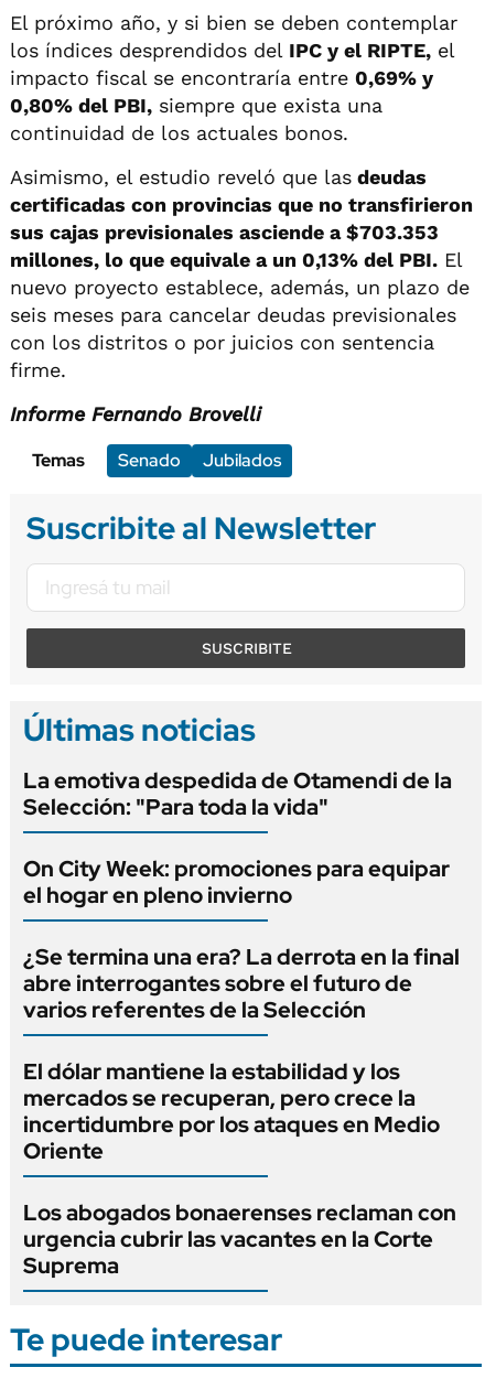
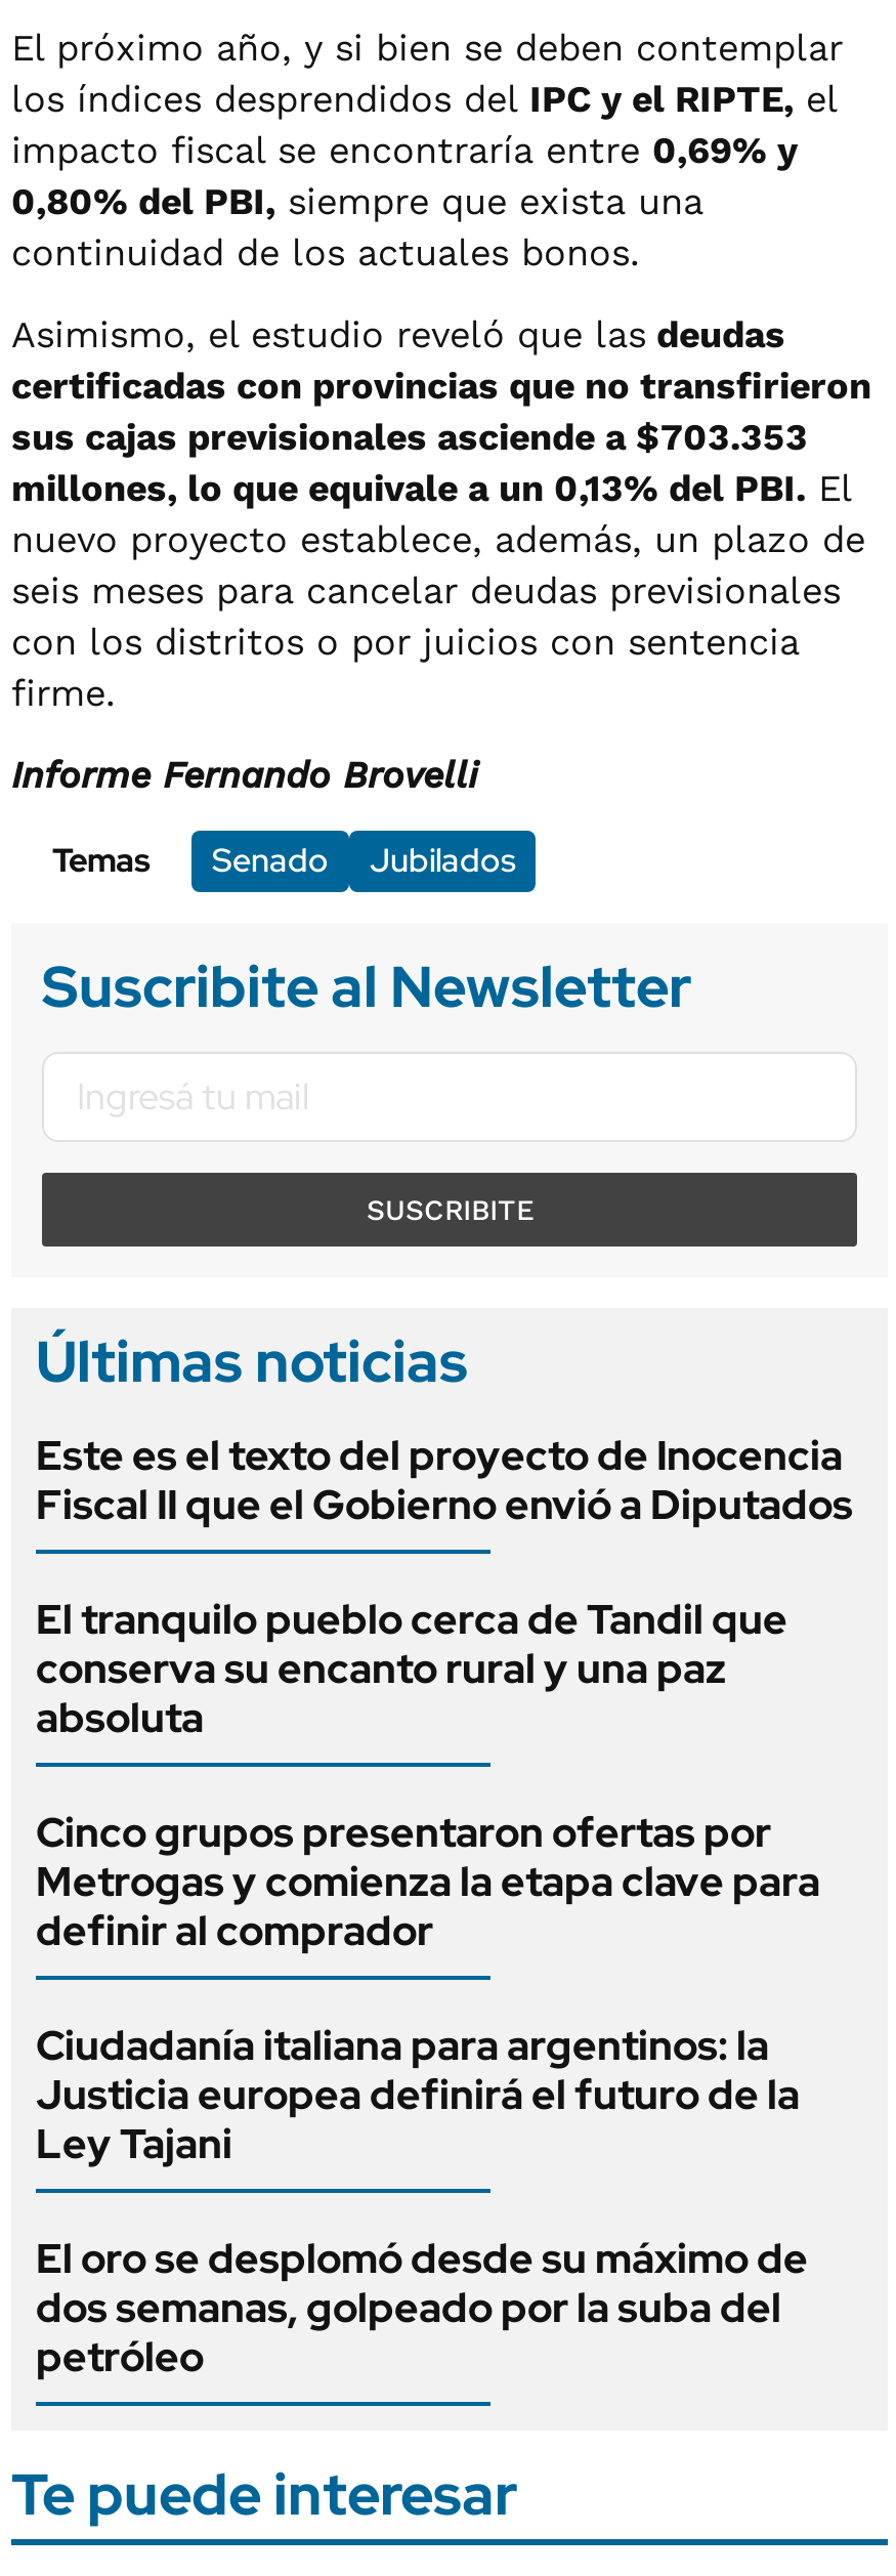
[23,766,452,821] La emotiva despedida de Otamendi de la | Selección: "Para toda la vida" -> [36,1428,853,1530] Este es el texto del proyecto de Inocencia | Fiscal II que el Gobierno envió a Diputados
[23,854,450,909] On City Week: promociones para equipar | el hogar en pleno invierno -> [36,1592,787,1743] El tranquilo pueblo cerca de Tandil que | conserva su encanto rural y una paz | absoluta
[23,942,460,1024] ¿Se termina una era? La derrota en la final | abre interrogantes sobre el futuro de | varios referentes de la Selección -> [36,1805,820,1957] Cinco grupos presentaron ofertas por | Metrogas y comienza la etapa clave para | definir al comprador
[23,1057,440,1165] El dólar mantiene la estabilidad y los | mercados se recuperan, pero crece la | incertidumbre por los ataques en Medio | Oriente -> [36,2018,800,2170] Ciudadanía italiana para argentinos: la | Justicia europea definirá el futuro de la | Ley Tajani
[23,1198,456,1279] Los abogados bonaerenses reclaman con | urgencia cubrir las vacantes en la Corte | Suprema -> [36,2231,808,2383] El oro se desplomó desde su máximo de | dos semanas, golpeado por la suba del | petróleo

